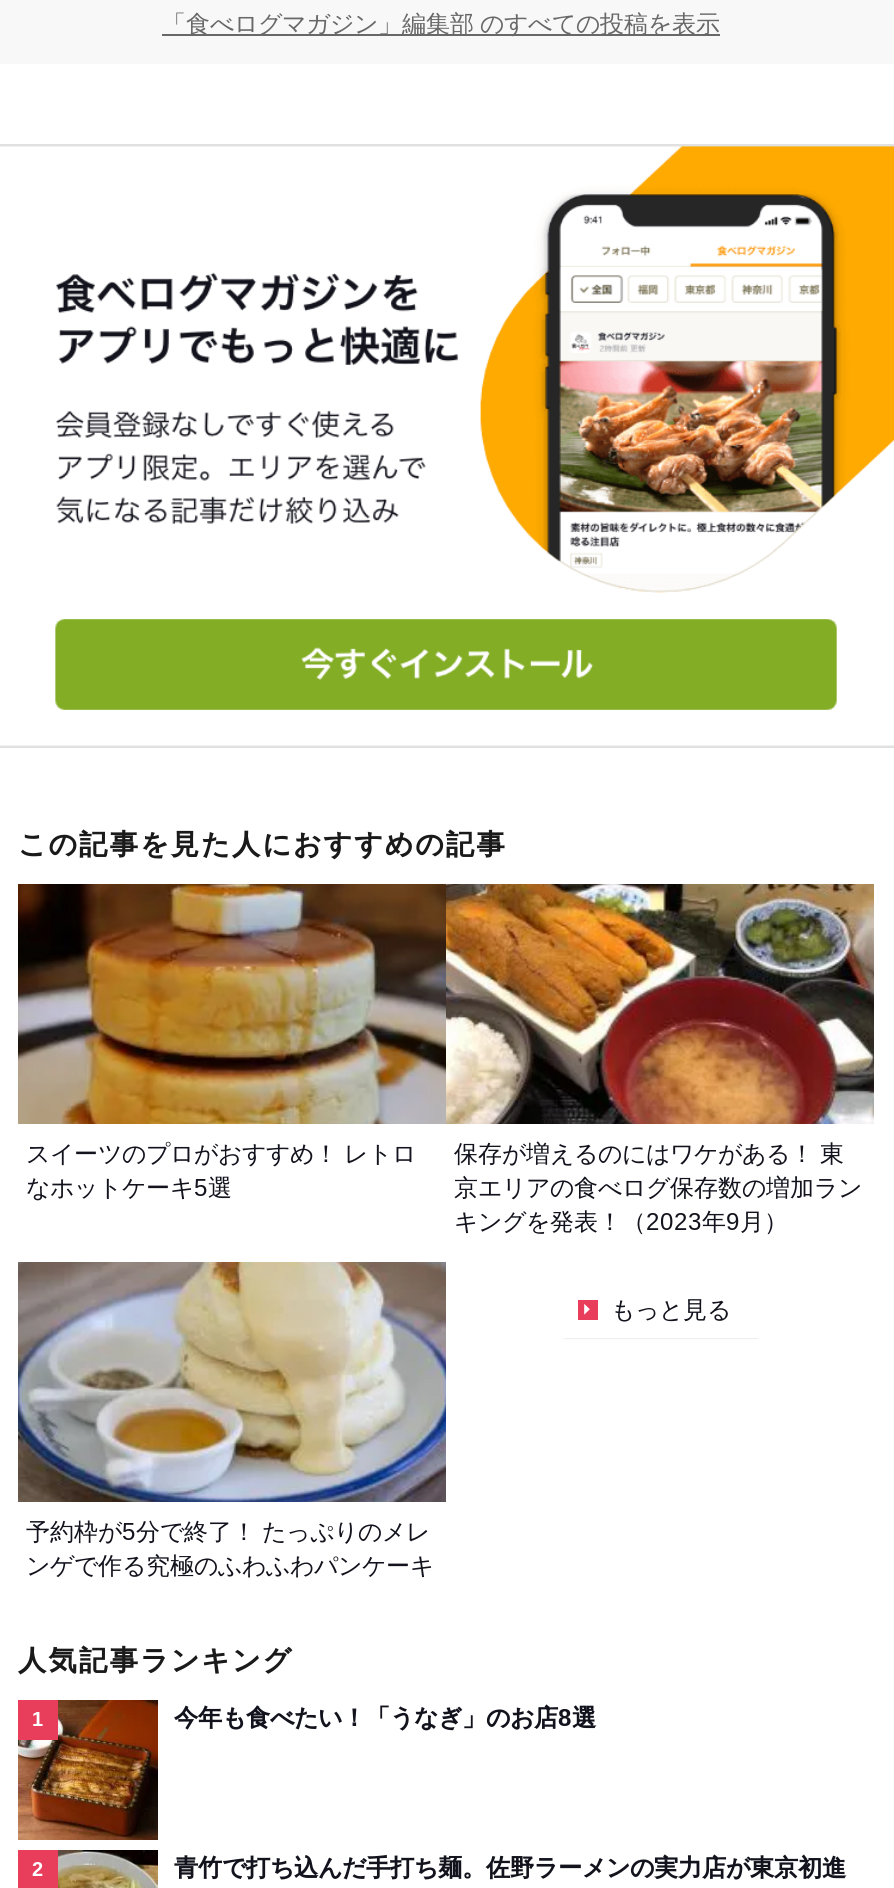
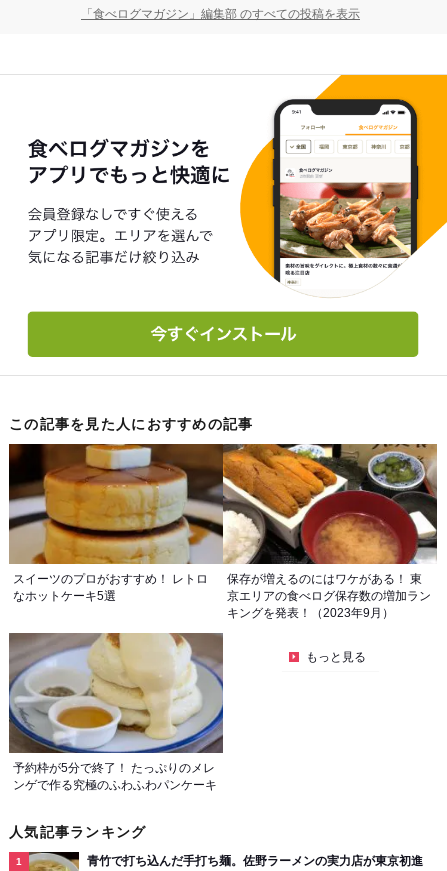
[16,1698,596,1842] [image] | 今年も食べたい！「うなぎ」のお店8選 -> none

